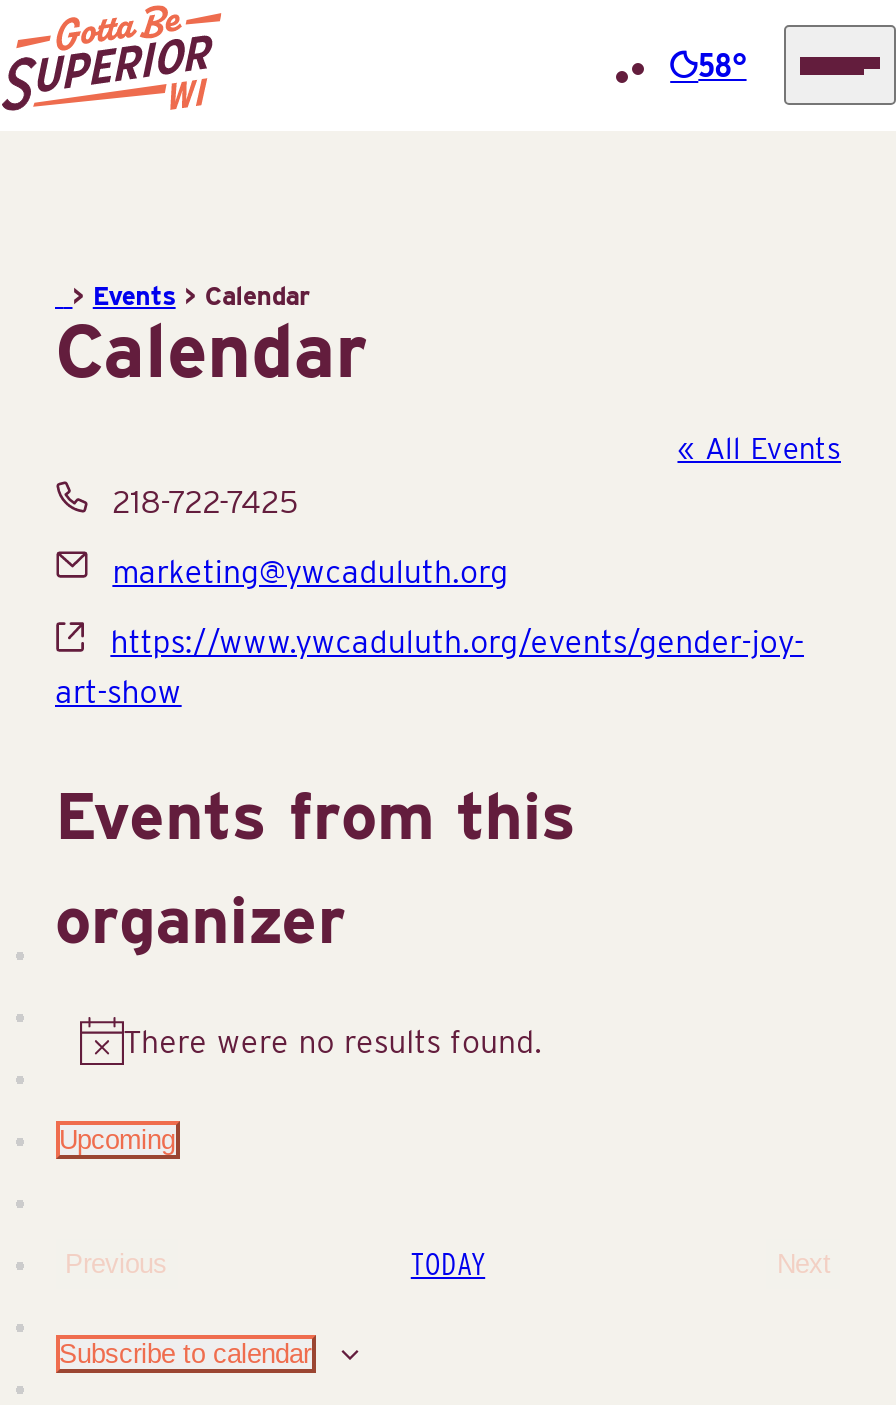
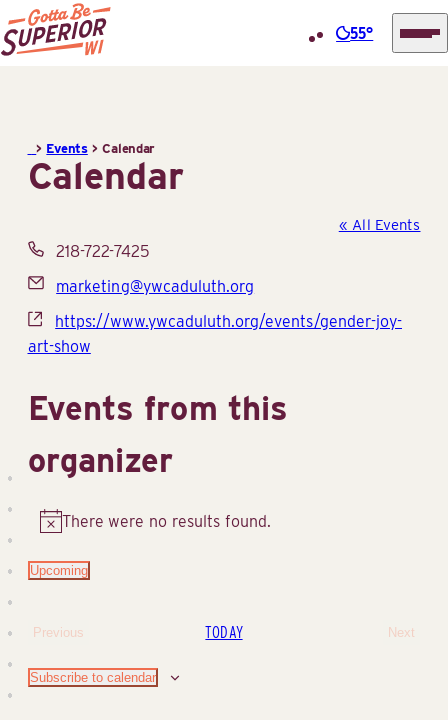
[698,45,747,85] 58° -> [350,23,373,43] 55°

